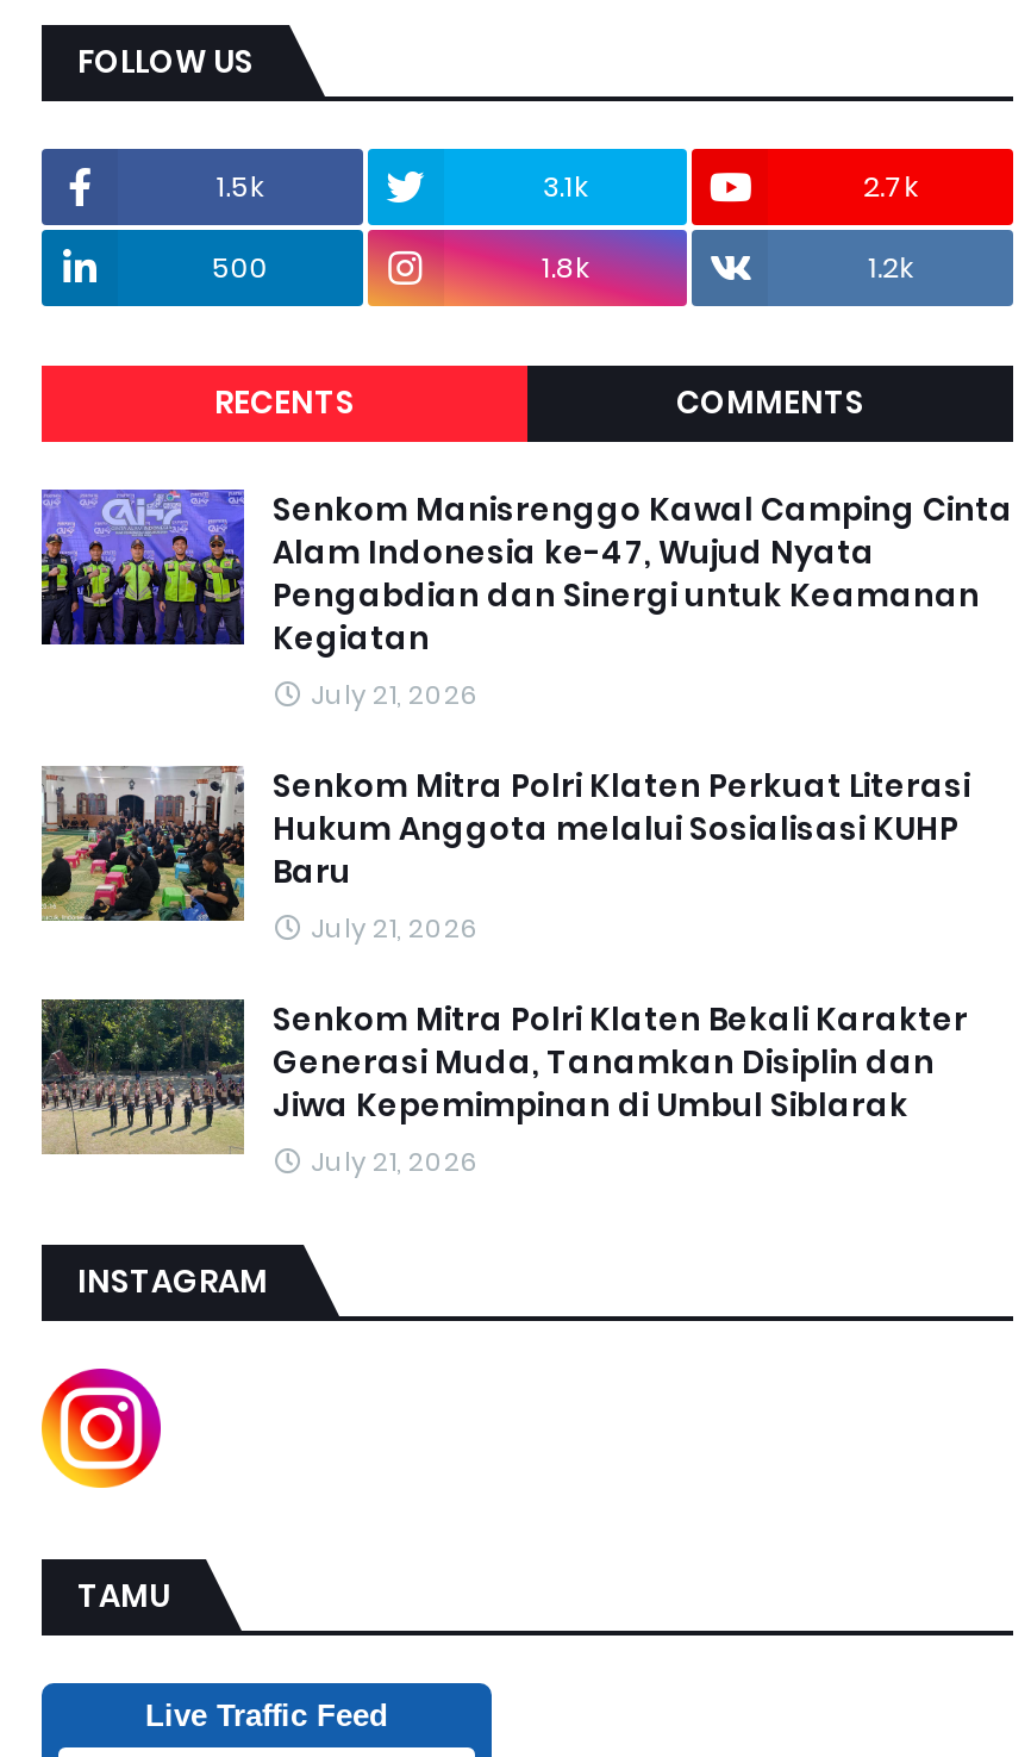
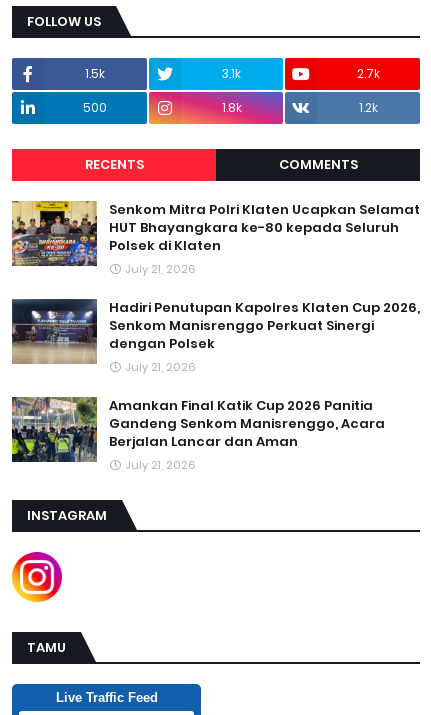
[39,487,1013,661] [image] | Senkom Manisrenggo Kawal Camping Cinta | Alam Indonesia ke-47, Wujud Nyata | Pengabdian dan Sinergi untuk Keamanan | Kegiatan -> [11,200,420,267] [image] | Senkom Mitra Polri Klaten Ucapkan Selamat | HUT Bhayangkara ke-80 kepada Seluruh | Polsek di Klaten
[39,763,970,923] [image] | Senkom Mitra Polri Klaten Perkuat Literasi | Hukum Anggota melalui Sosialisasi KUHP | Baru -> [11,298,420,365] [image] | Hadiri Penutupan Kapolres Klaten Cup 2026, | Senkom Manisrenggo Perkuat Sinergi | dengan Polsek
[39,997,968,1157] [image] | Senkom Mitra Polri Klaten Bekali Karakter | Generasi Muda, Tanamkan Disiplin dan | Jiwa Kepemimpinan di Umbul Siblarak -> [11,396,385,463] [image] | Amankan Final Katik Cup 2026 Panitia | Gandeng Senkom Manisrenggo, Acara | Berjalan Lancar dan Aman

